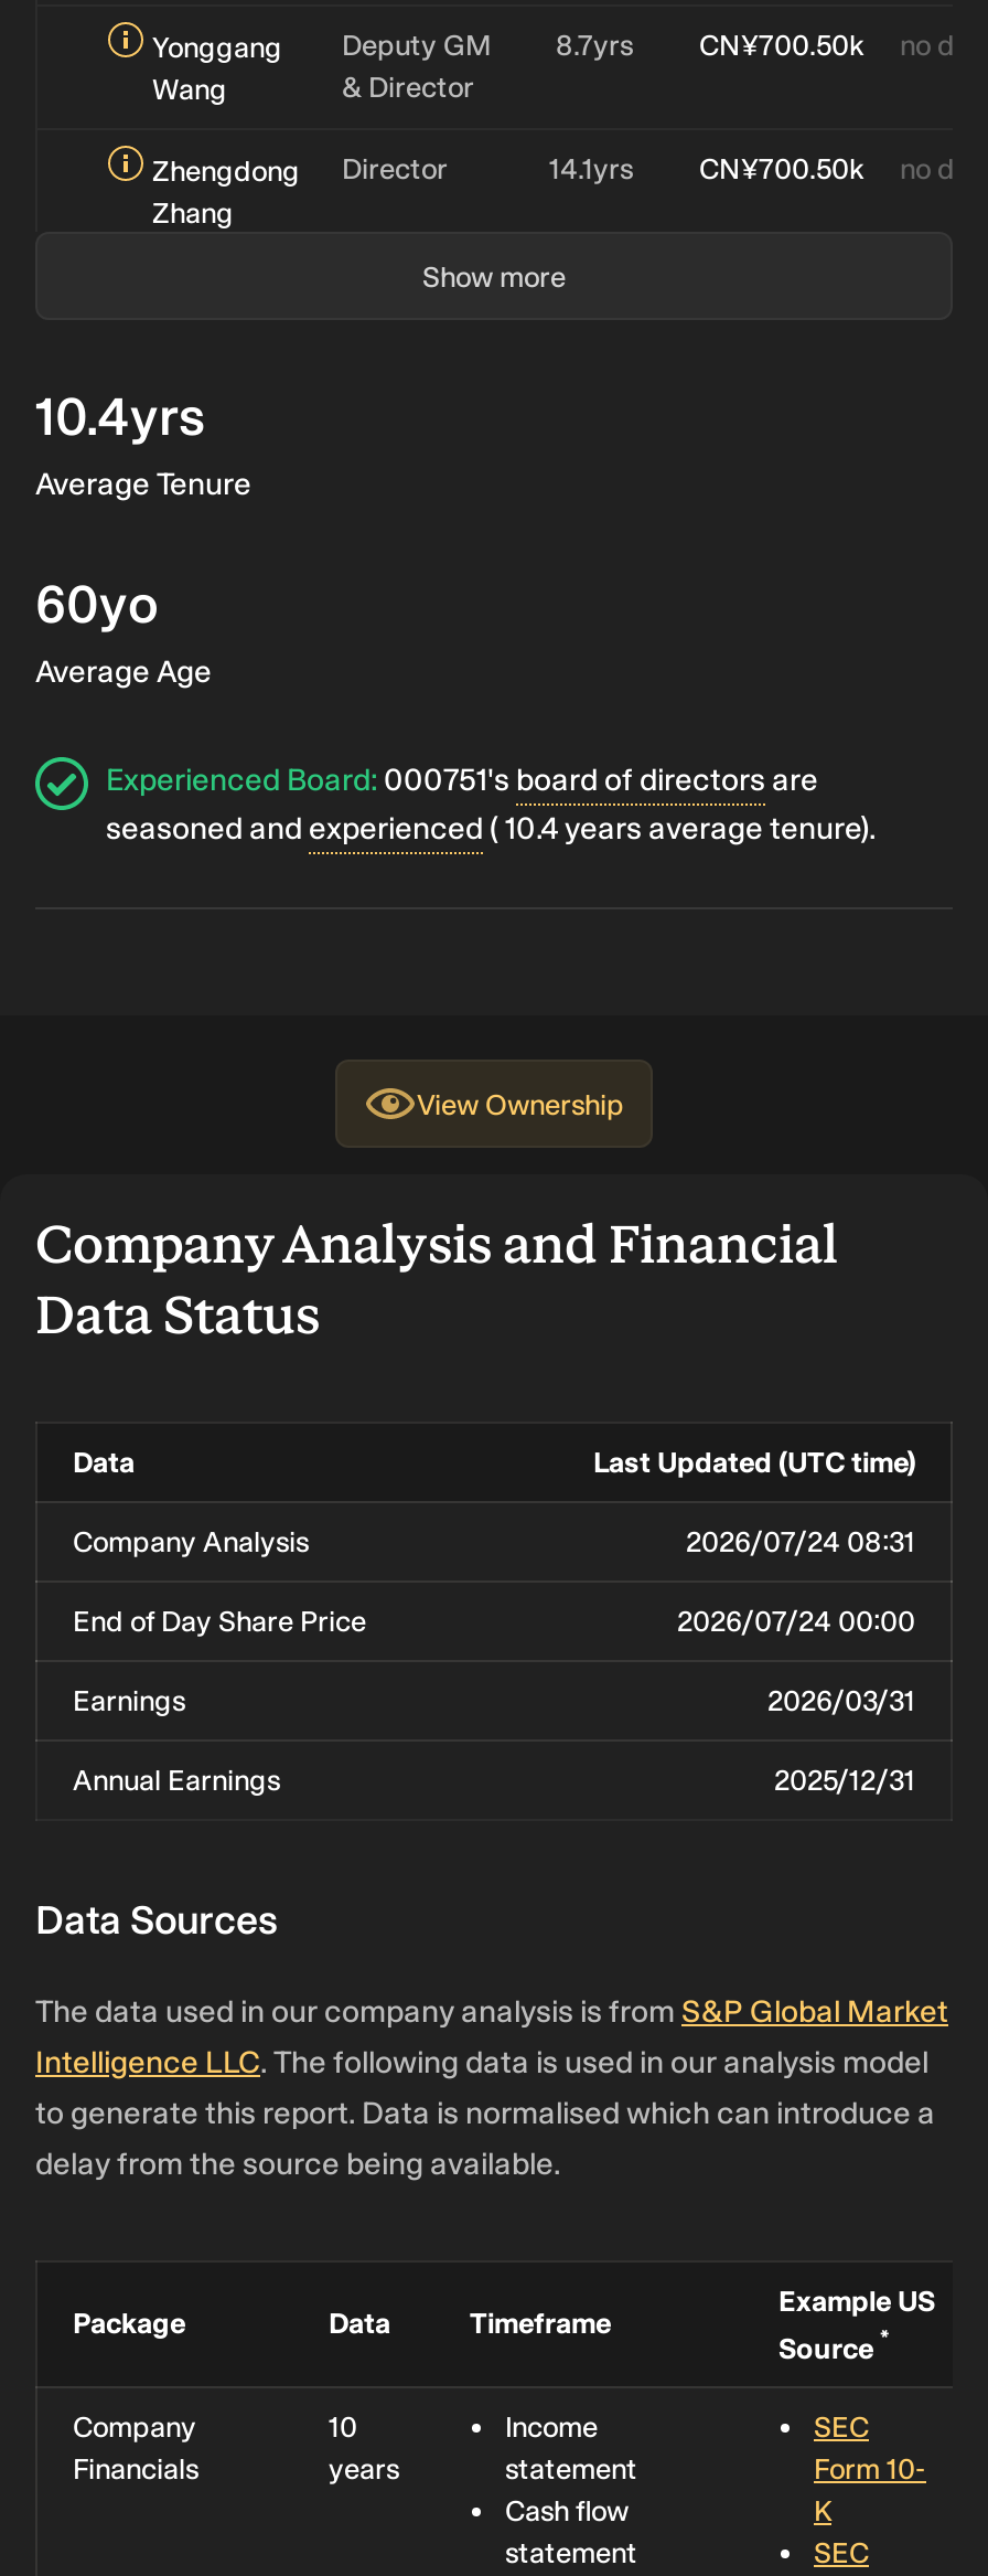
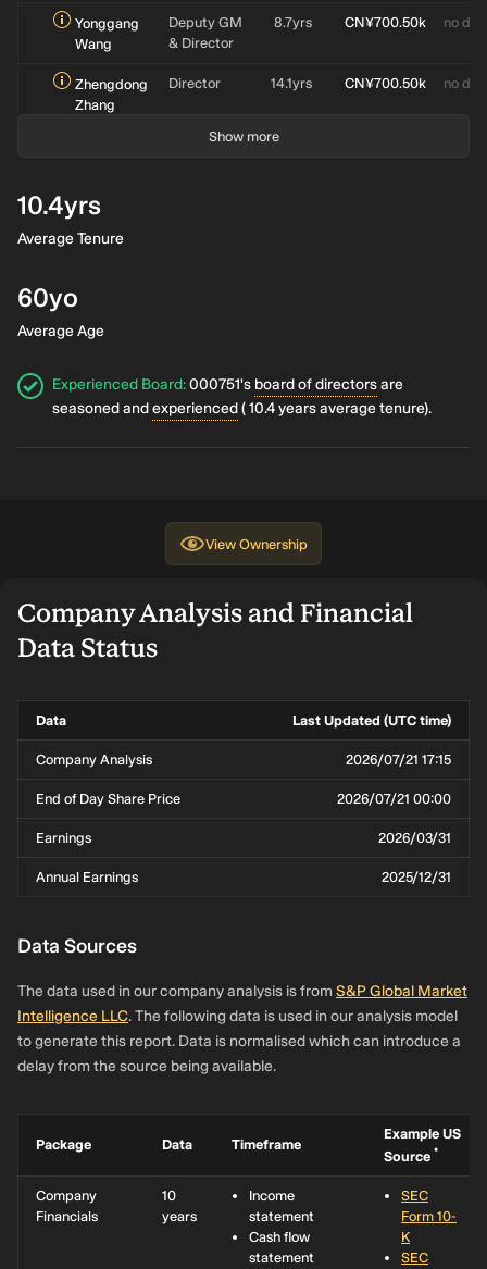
[686,1525,915,1558] 2026/07/24 08:31 -> [346,751,451,768] 2026/07/21 17:15
[677,1605,915,1638] 2026/07/24 00:00 -> [337,791,451,807] 2026/07/21 00:00

